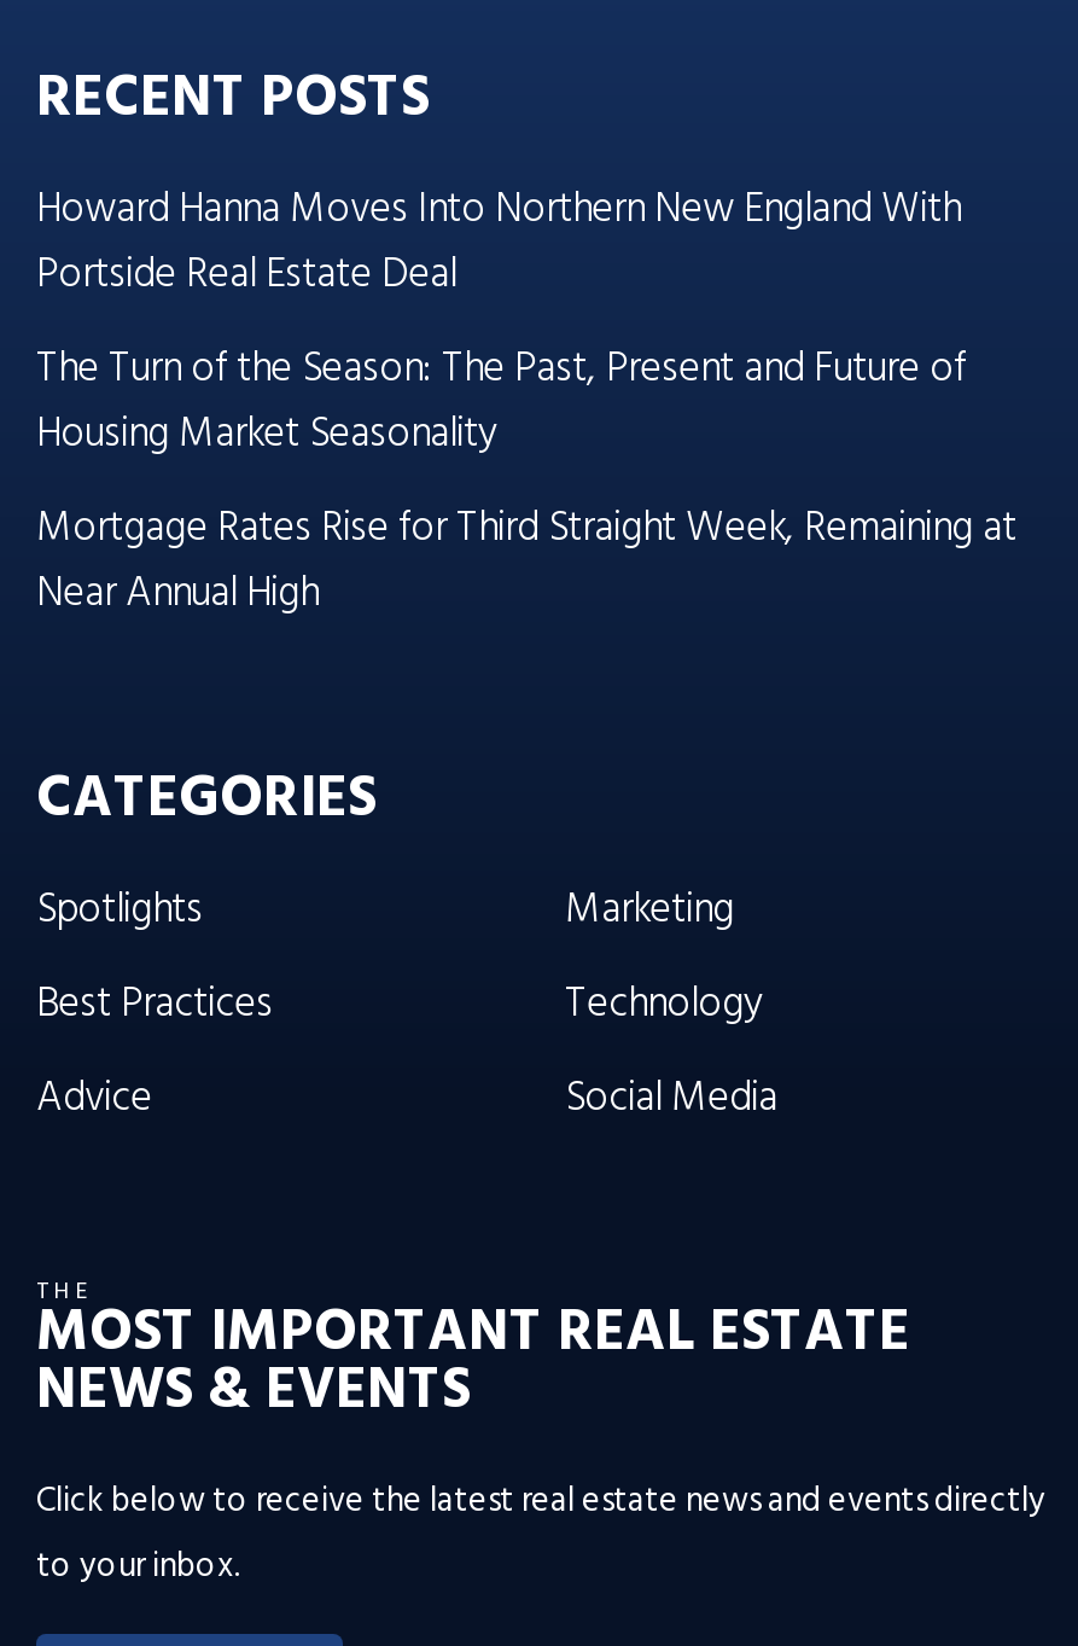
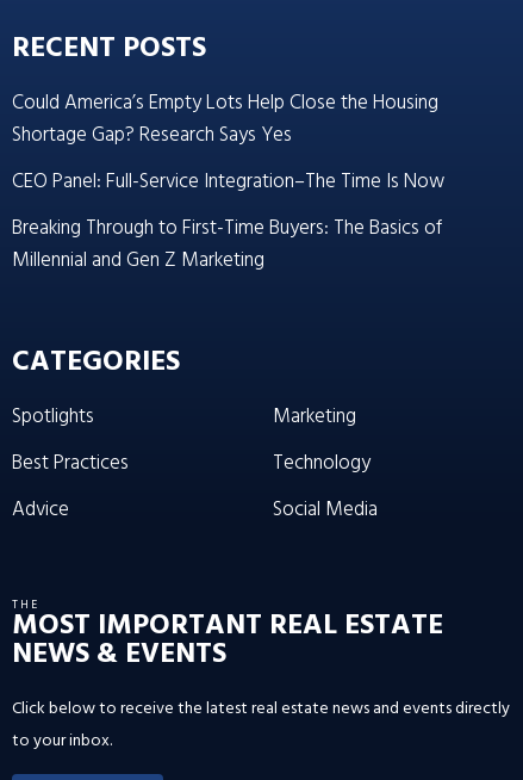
[36,178,1016,627] Howard Hanna Moves Into Northern New England With | Portside Real Estate Deal | The Turn of the Season: The Past, Present and Future of | Housing Market Seasonality | Mortgage Rates Rise for Third Straight Week, Remaining at | Near Annual High -> [12,87,444,277] Could America’s Empty Lots Help Close the Housing | Shortage Gap? Research Says Yes | CEO Panel: Full-Service Integration–The Time Is Now | Breaking Through to First-Time Buyers: The Basics of | Millennial and Gen Z Marketing

